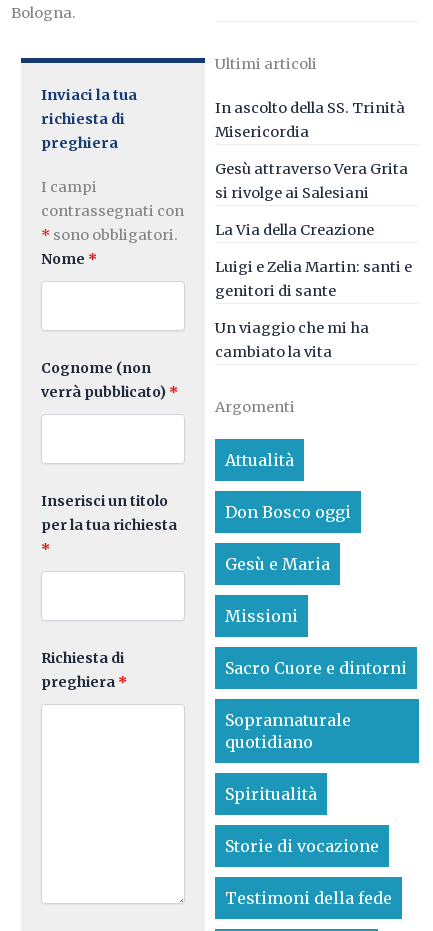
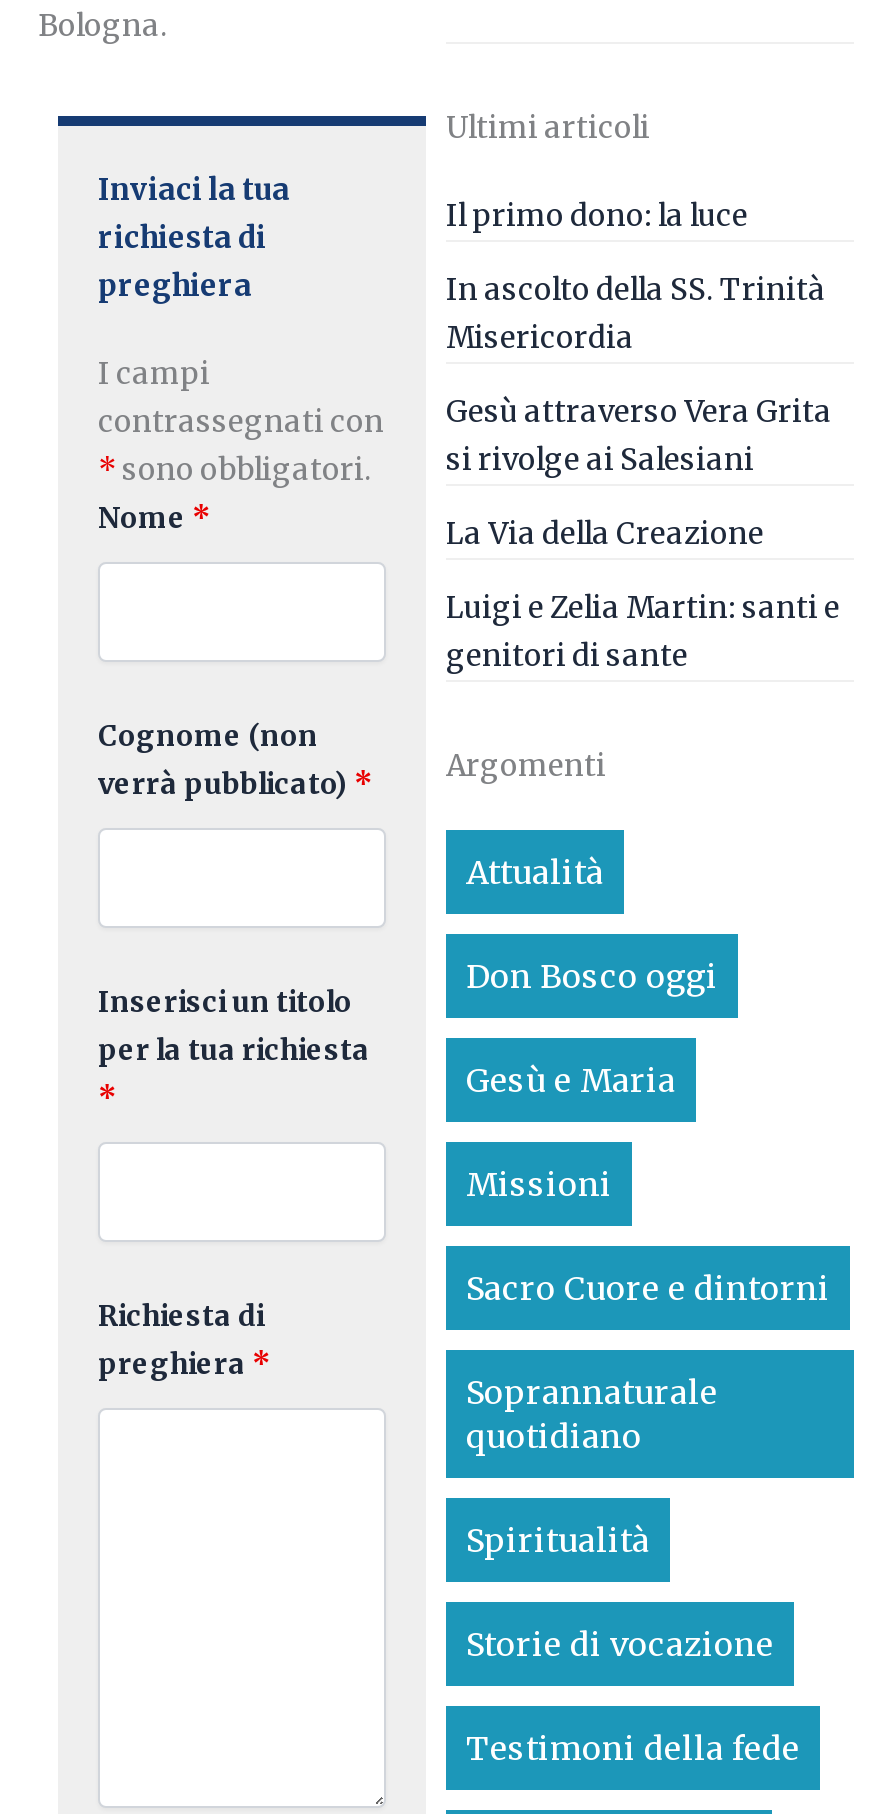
none -> [446,198,748,234] Il primo dono: la luce
moved [215,99,412,300] -> [446,272,840,674]: In ascolto della SS. Trinità | Misericordia | Gesù attraverso Vera Grita | si rivolge ai Salesiani | La Via della Creazione | Luigi e Zelia Martin: santi e | genitori di sante
[215,319,369,361] Un viaggio che mi ha | cambiato la vita -> none

